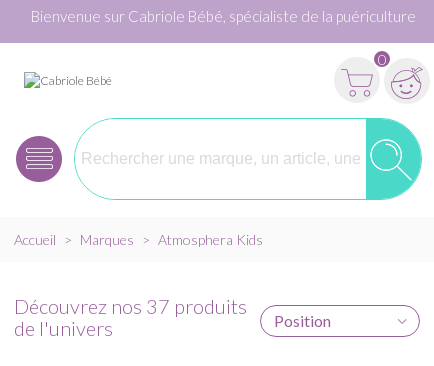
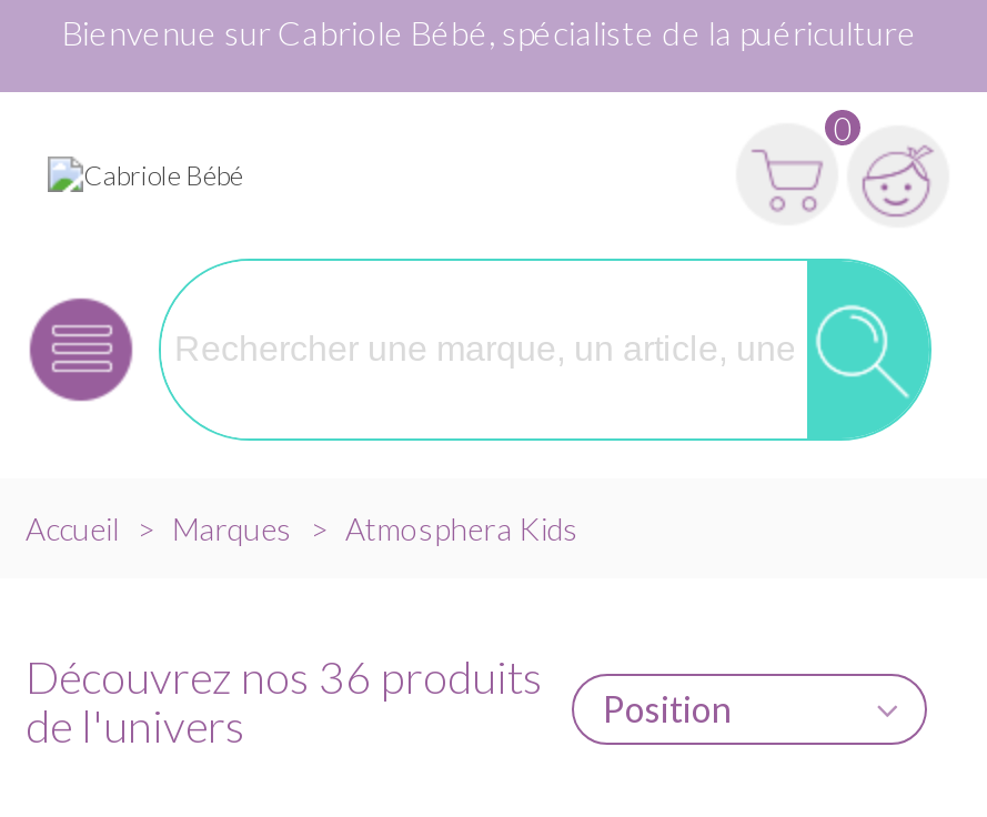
[14,294,247,318] Découvrez nos 37 produits -> [26,649,543,703] Découvrez nos 36 produits

